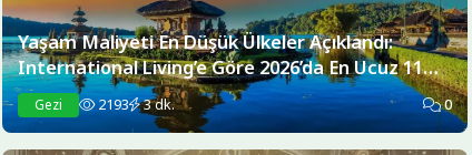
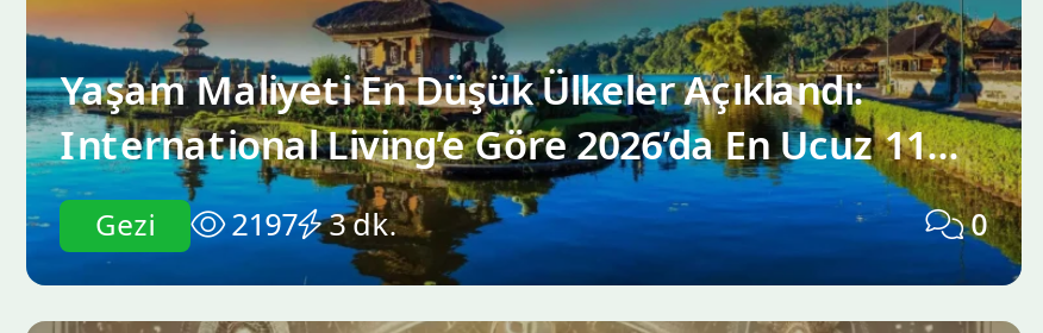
[95,94,175,114] 2193 3 dk. -> [224,202,396,245] 2197 3 dk.

